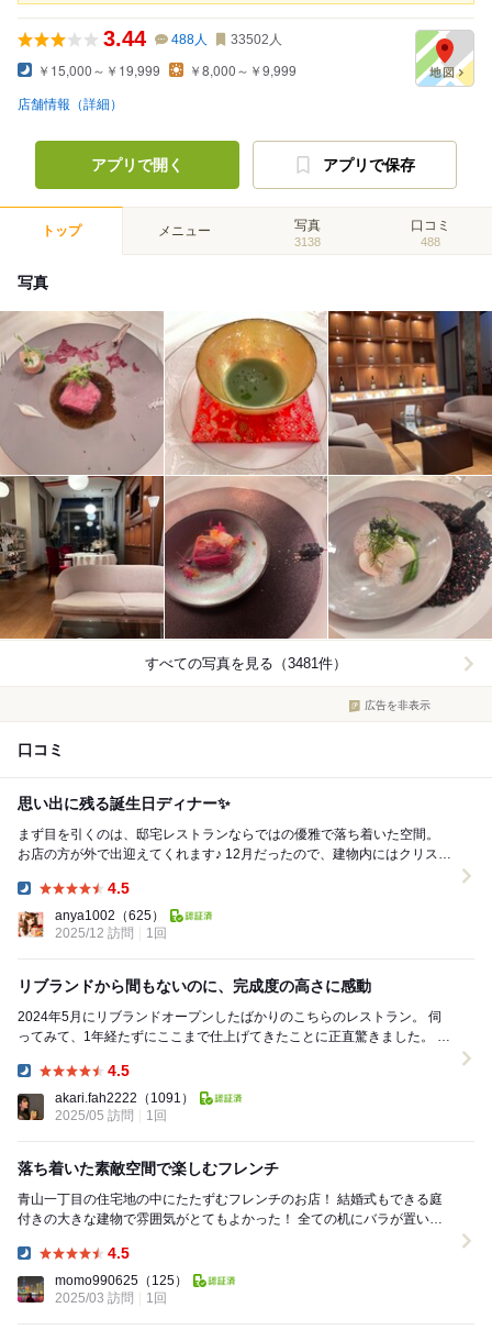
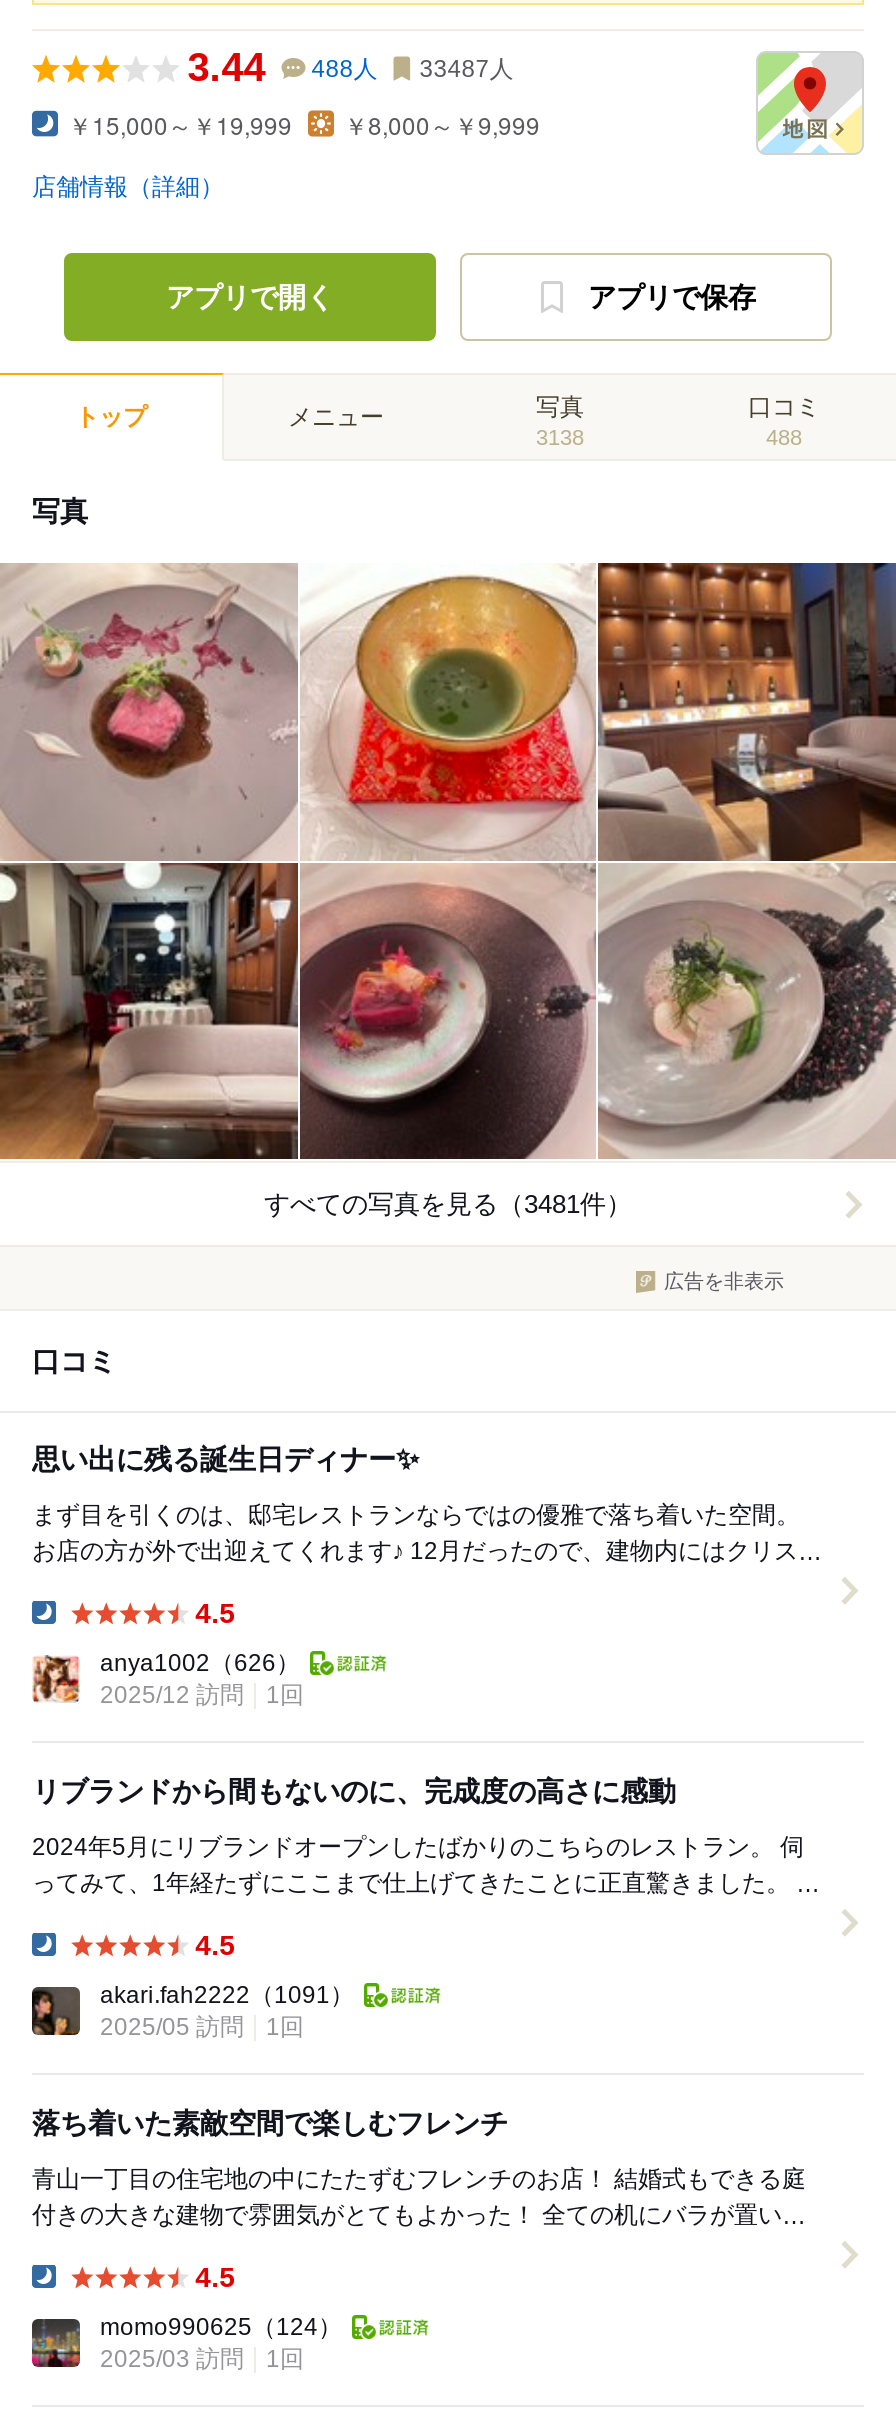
[103,26,282,51] 3.44 488人 33502人 -> [188,45,514,89] 3.44 488人 33487人
[55,908,165,924] anya1002（625） -> [100,1650,300,1678] anya1002（626）
[55,1273,188,1289] momo990625（125） -> [100,2314,342,2342] momo990625（124）

